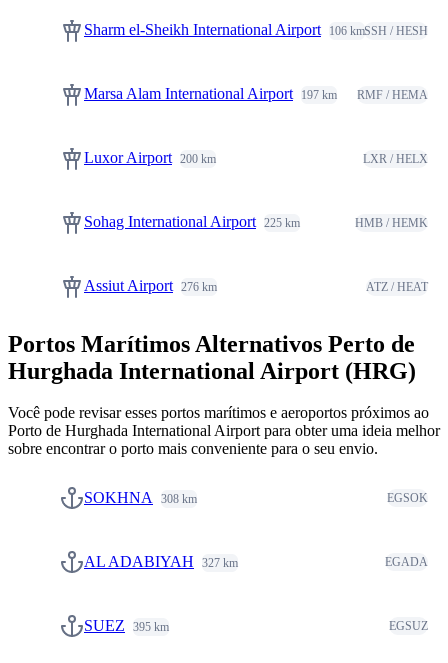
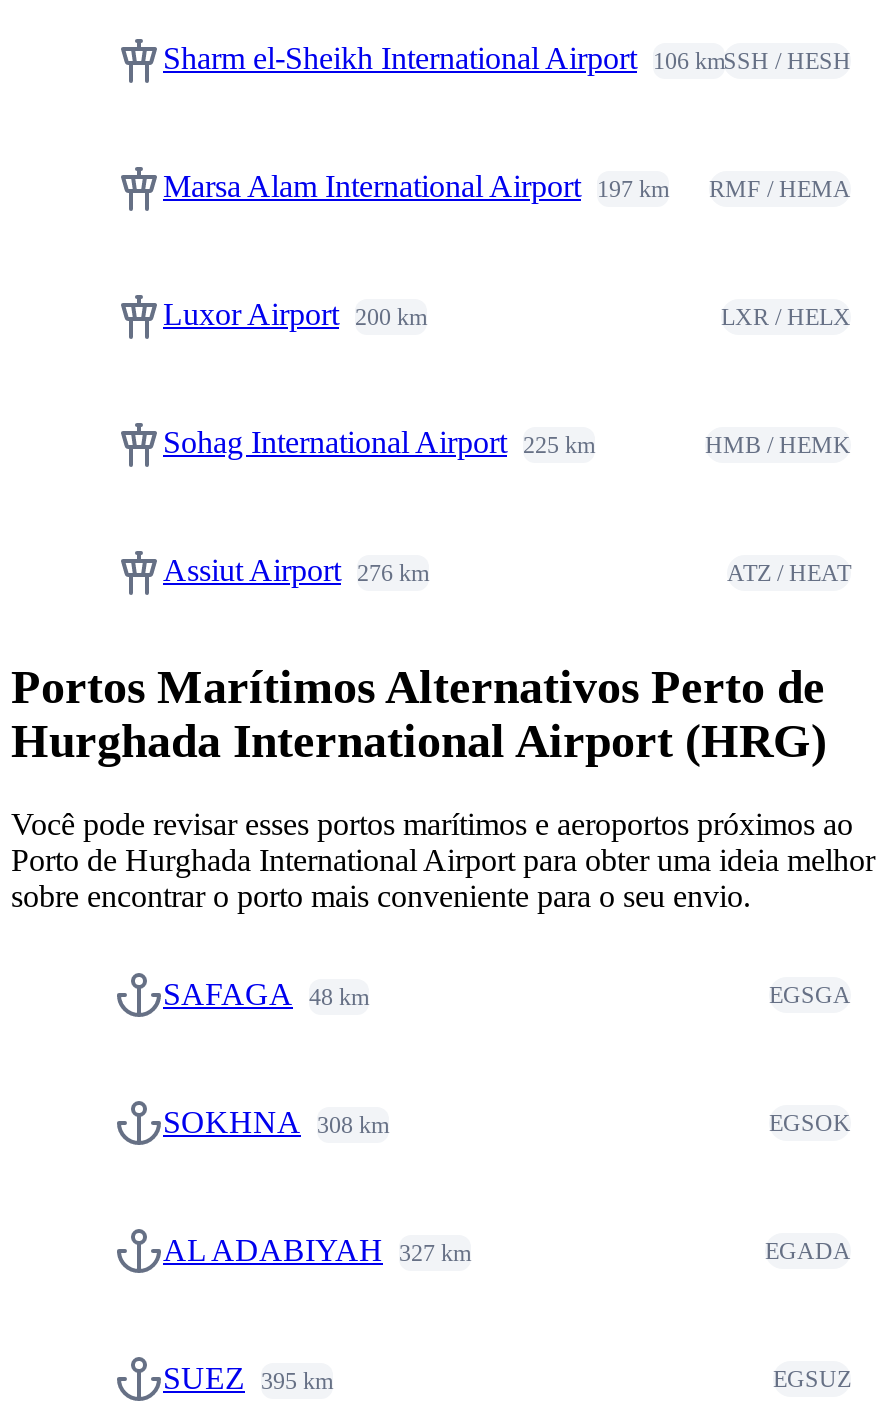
none -> [163,977,851,1011] SAFAGA | EGSGA

